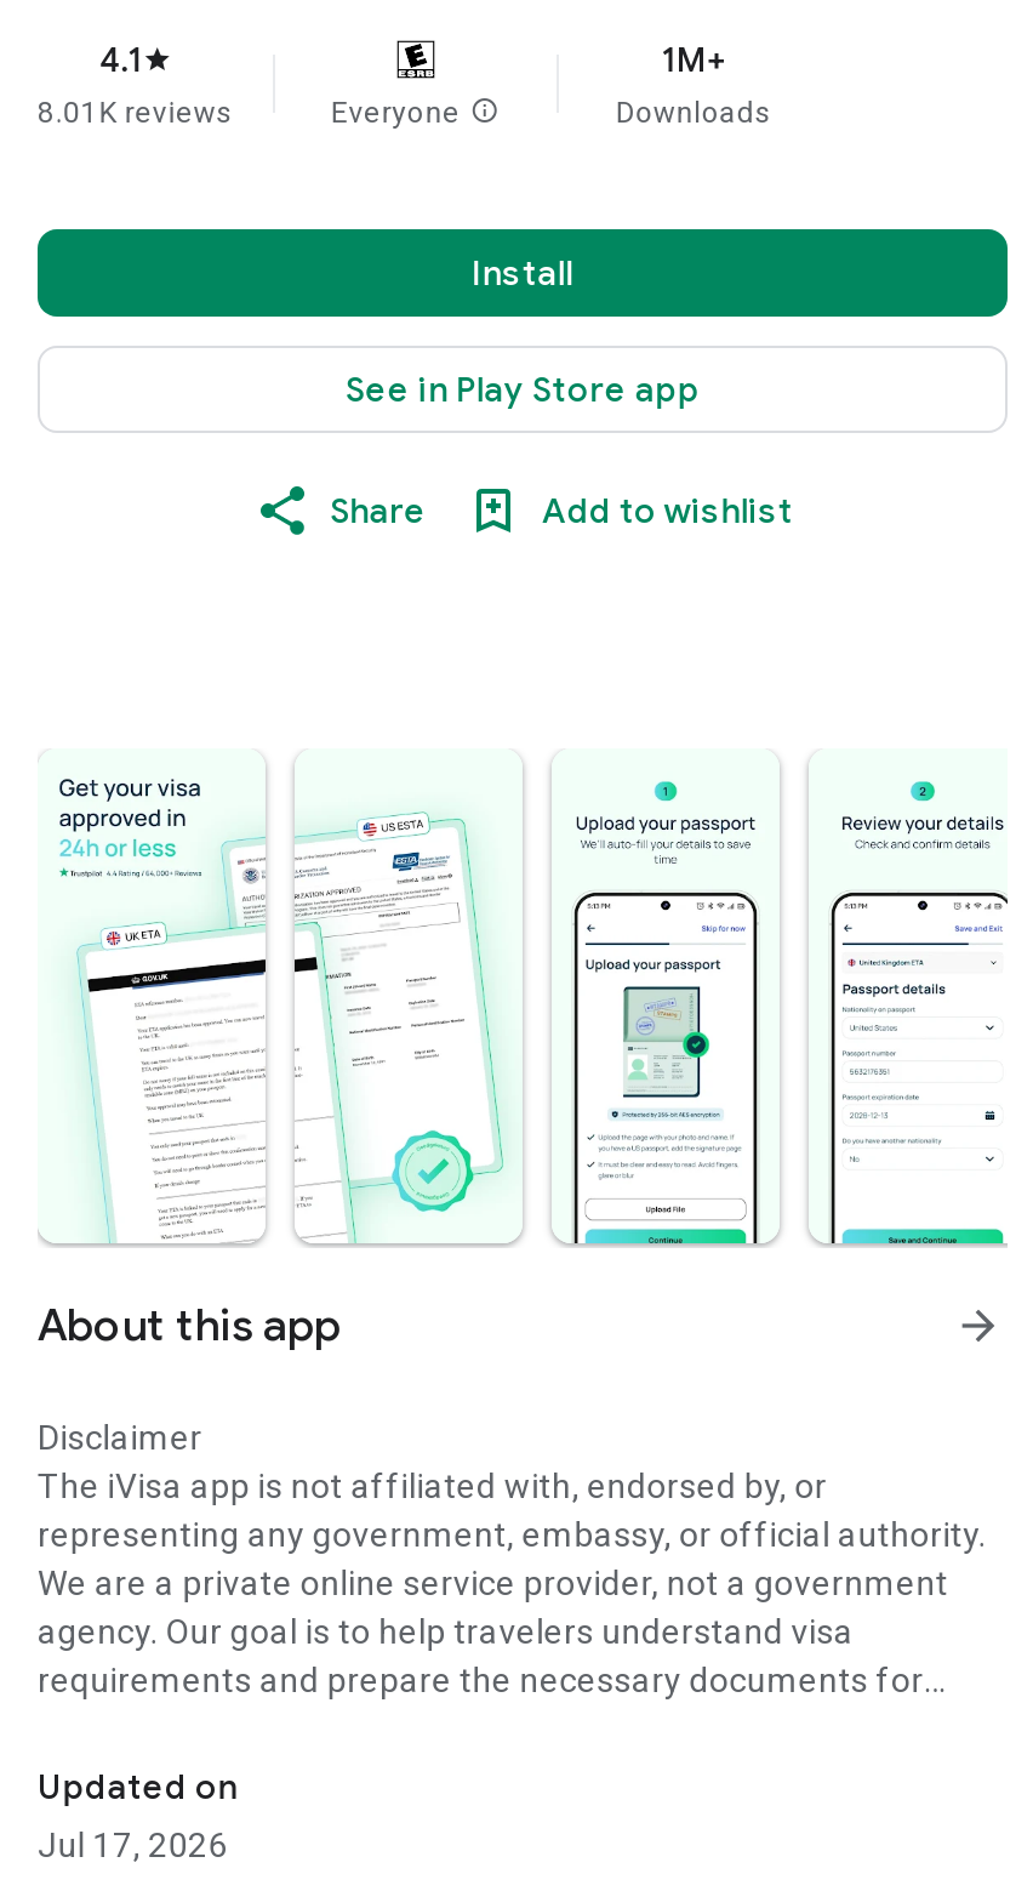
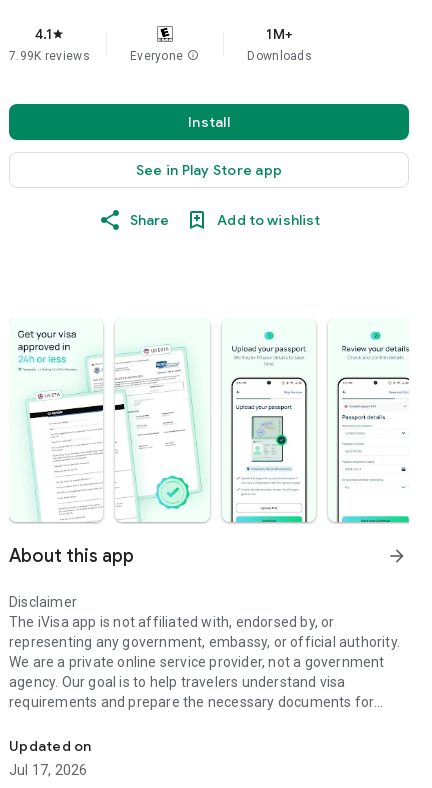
[38,96,234,130] 8.01K reviews -> [9,49,90,63] 7.99K reviews

